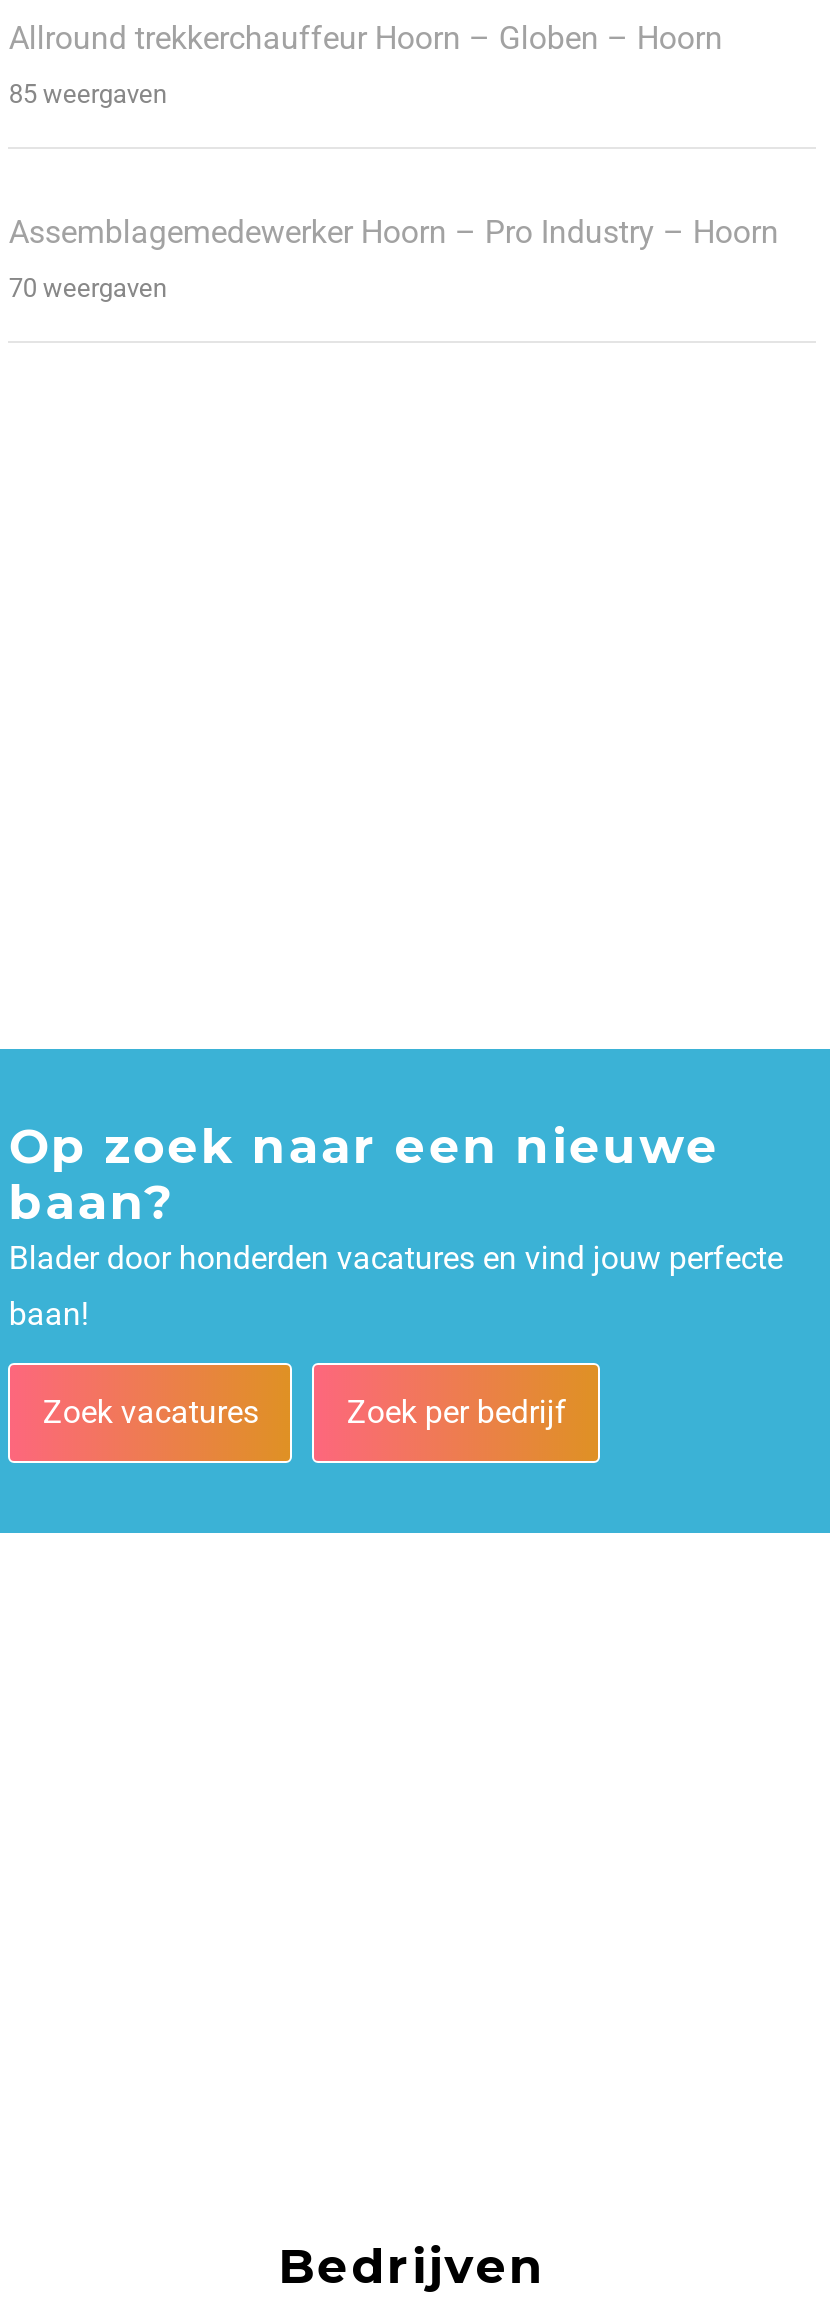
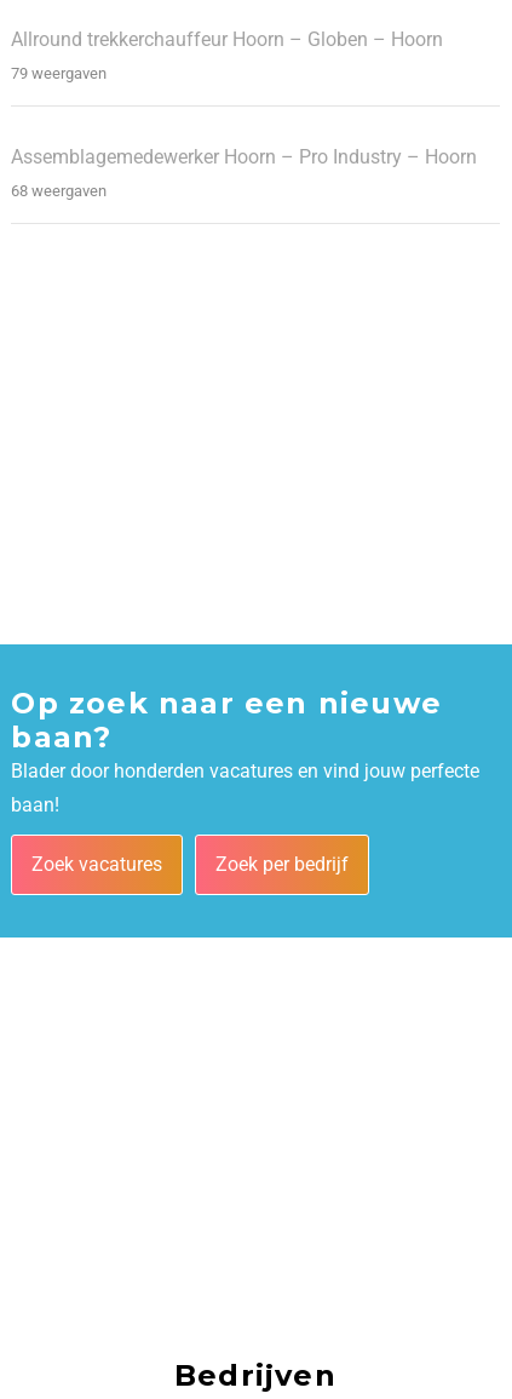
[9,80,167,110] 85 weergaven -> [11,64,107,82] 79 weergaven
[9,274,167,304] 70 weergaven -> [11,182,107,200] 68 weergaven

